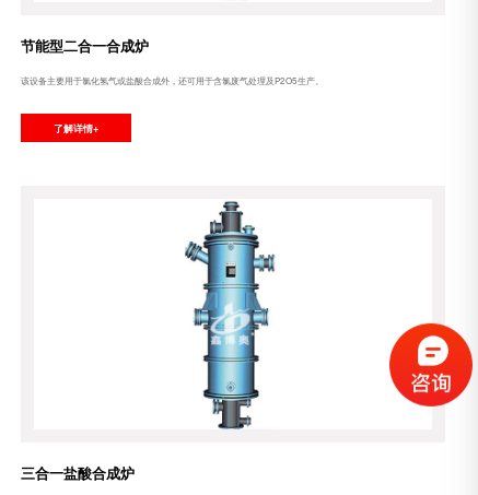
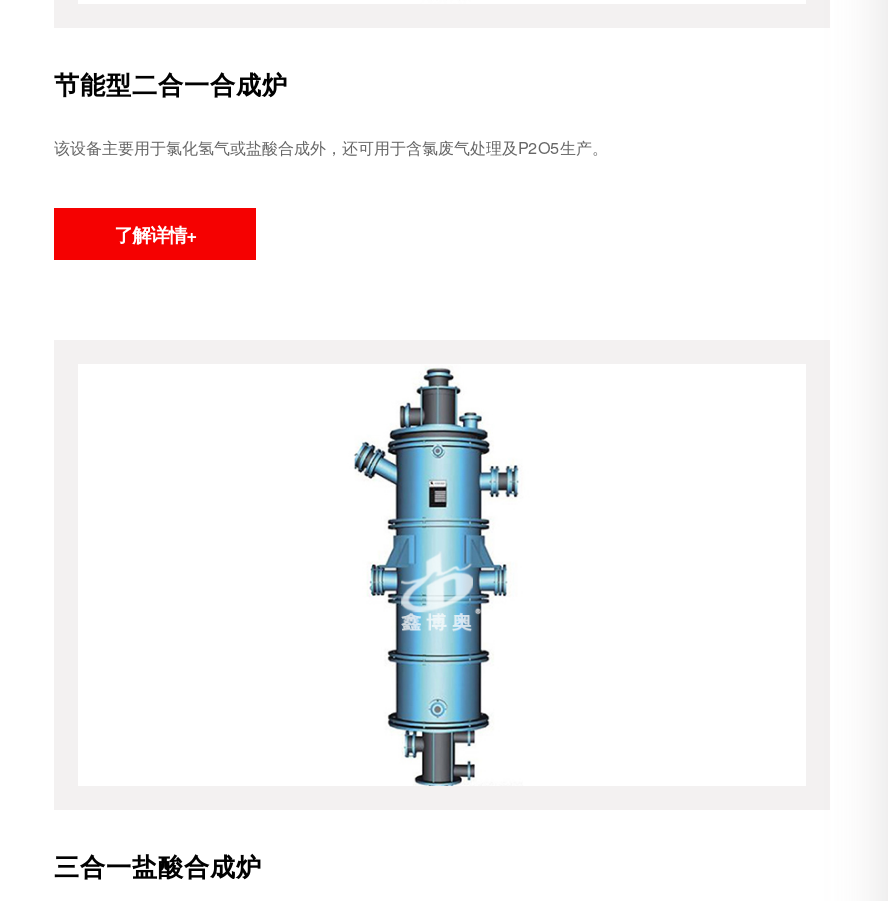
[388,322,474,408] [image] -> none

